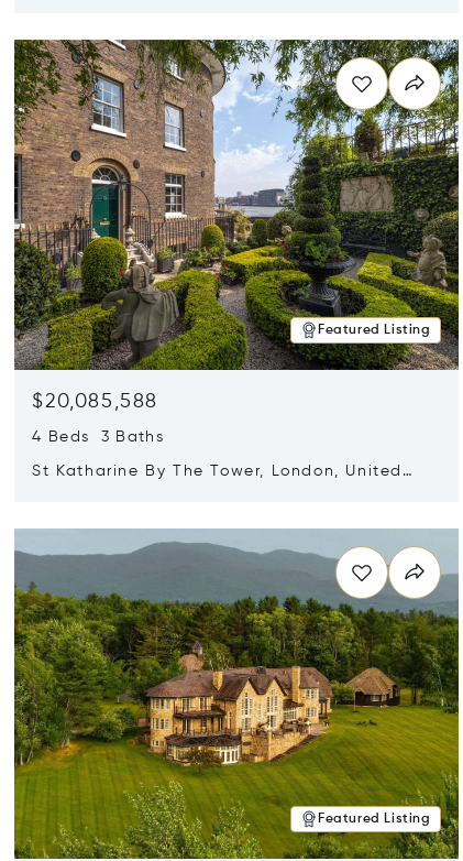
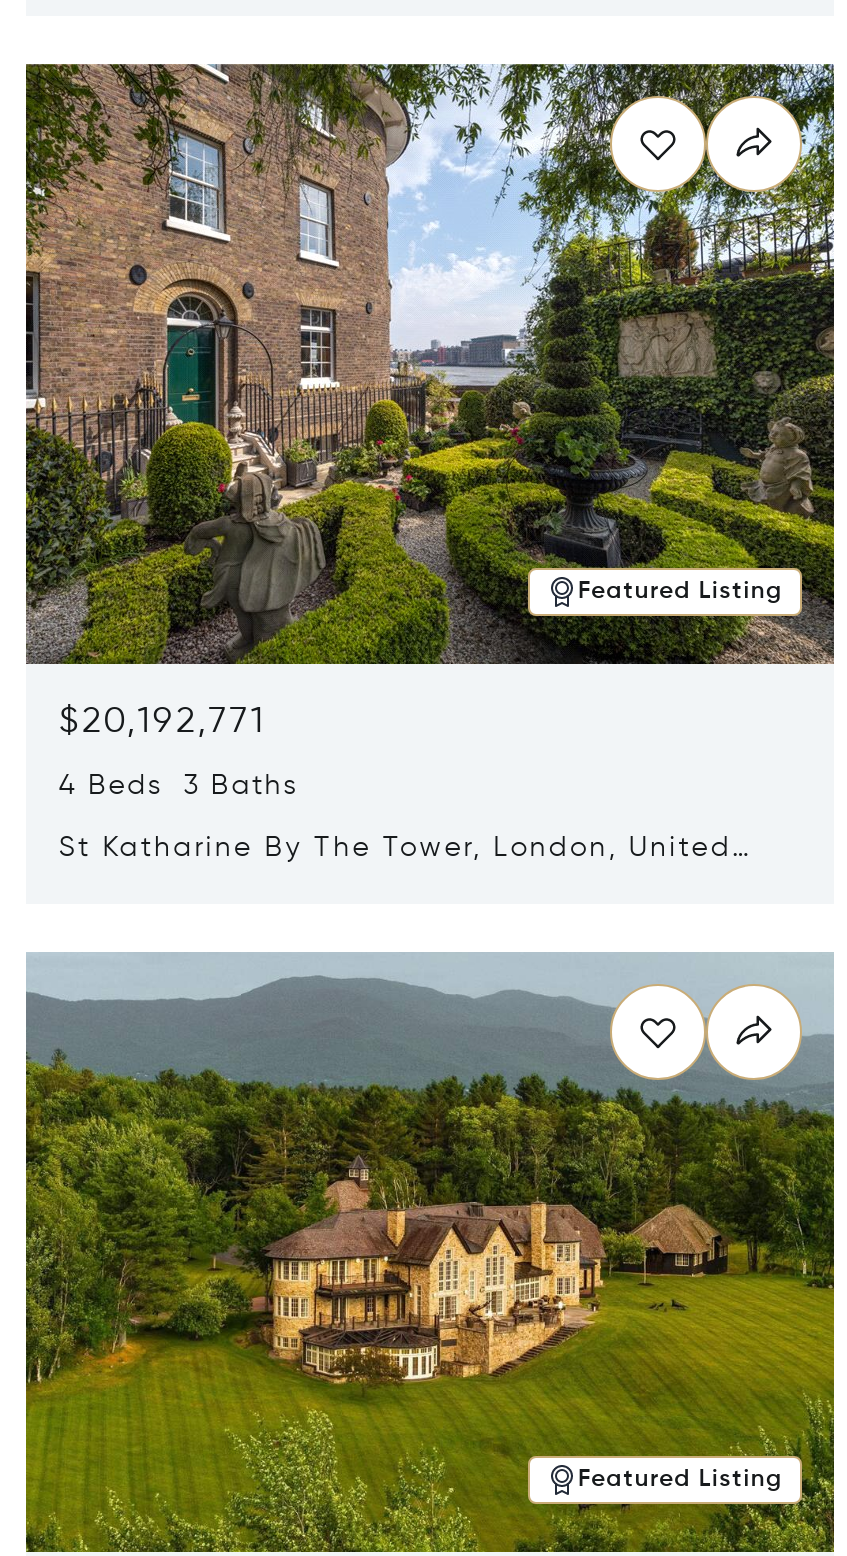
[32,392,158,412] $20,085,588 -> [59,704,266,740] $20,192,771

